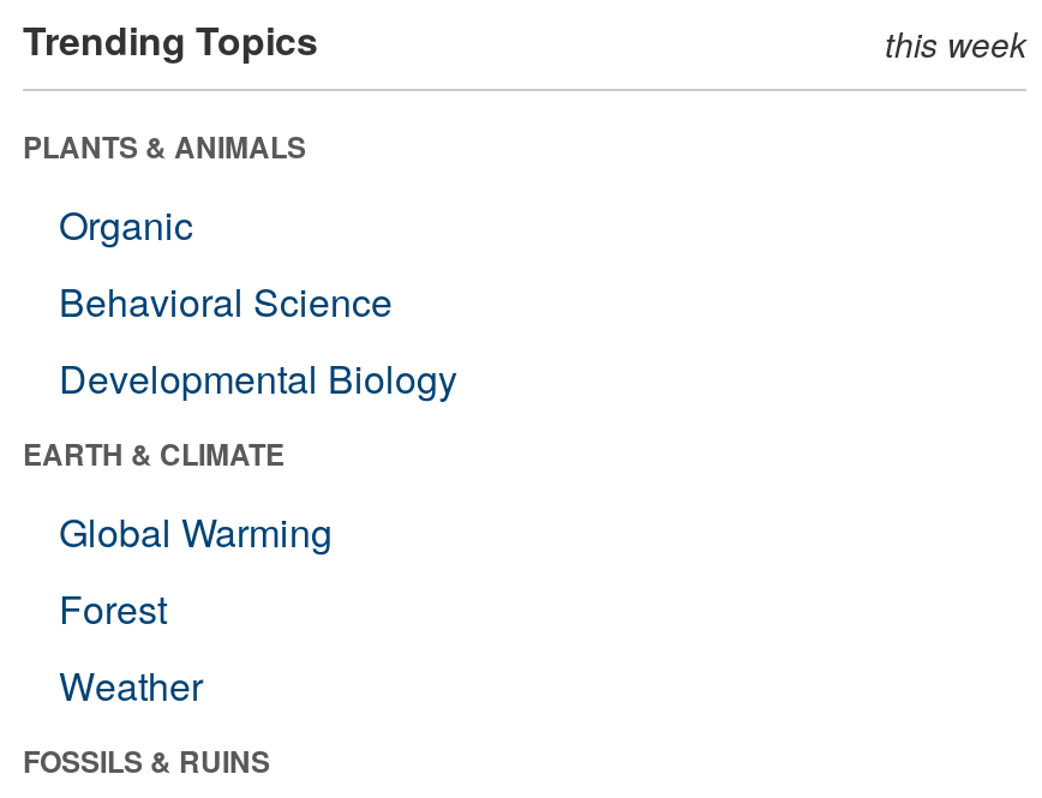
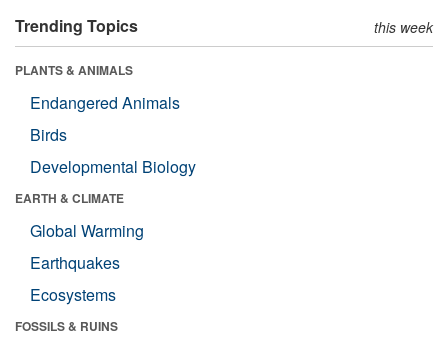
[59,196,393,328] Organic | Behavioral Science -> [30,91,180,146] Endangered Animals | Birds
[59,580,203,712] Forest | Weather -> [30,251,120,306] Earthquakes | Ecosystems

